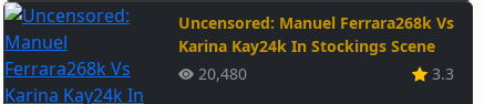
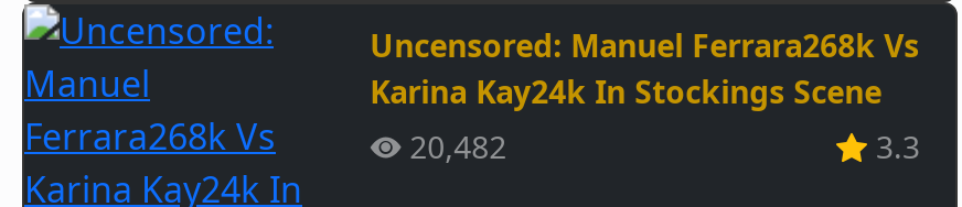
[193,63,247,84] 20,480 -> [401,126,507,168] 20,482

